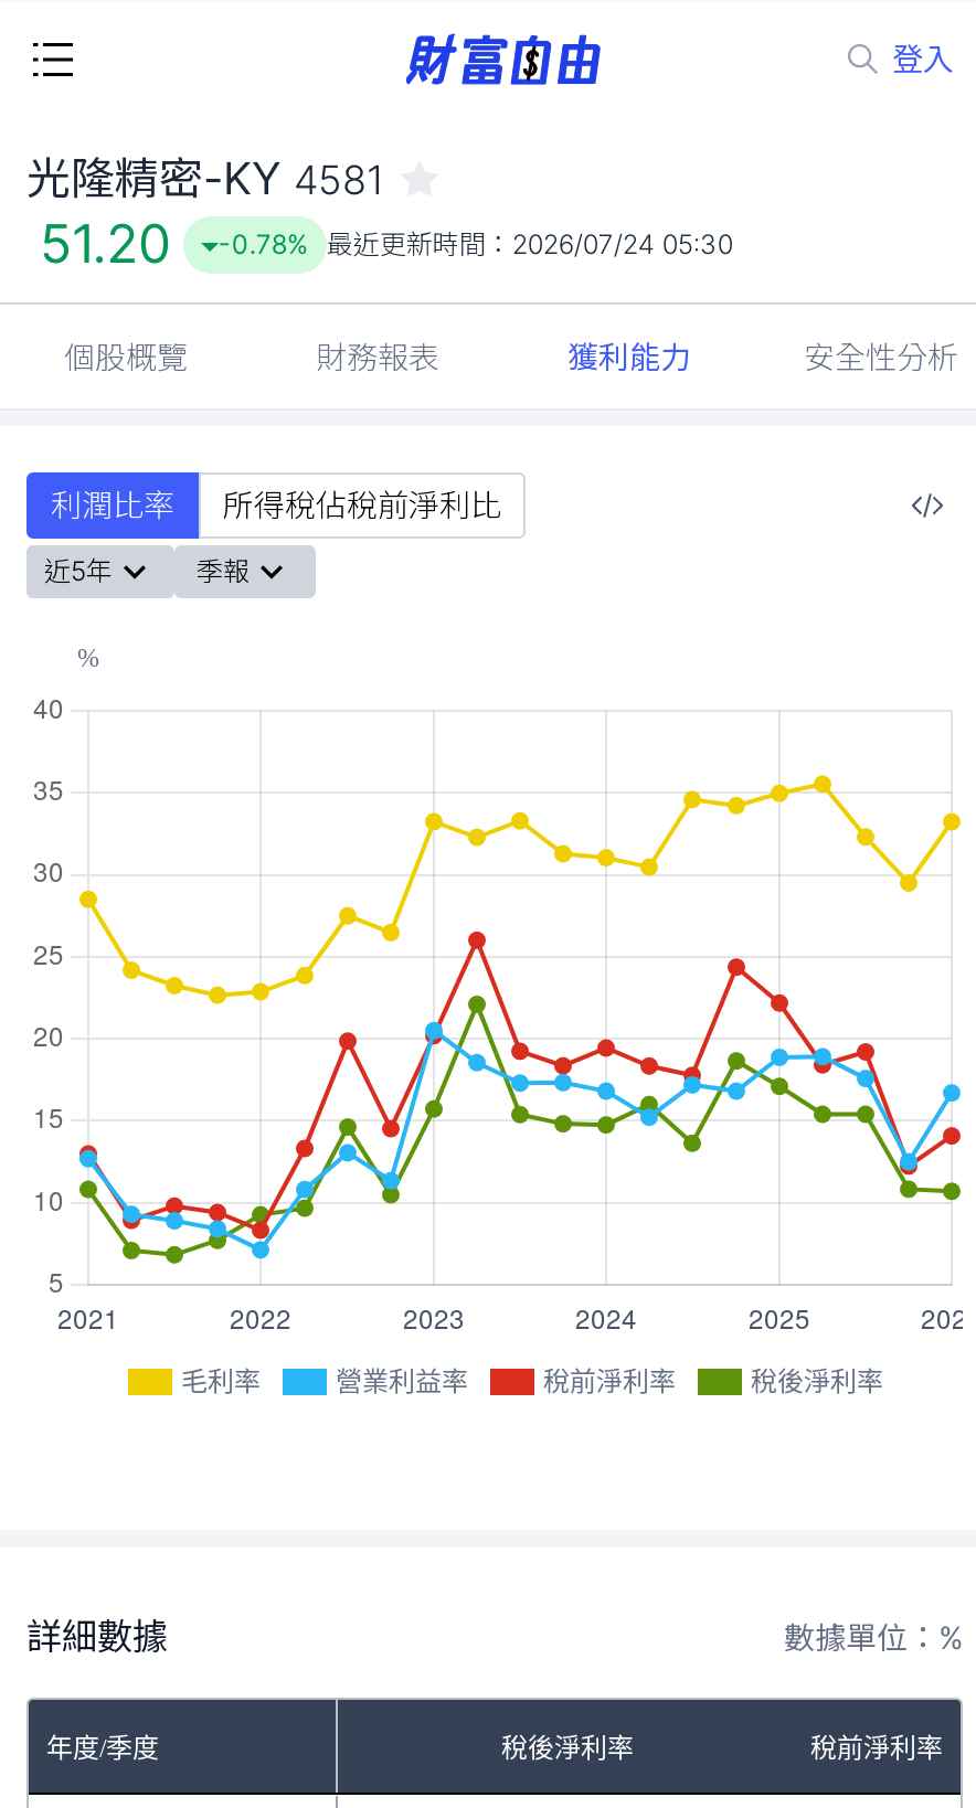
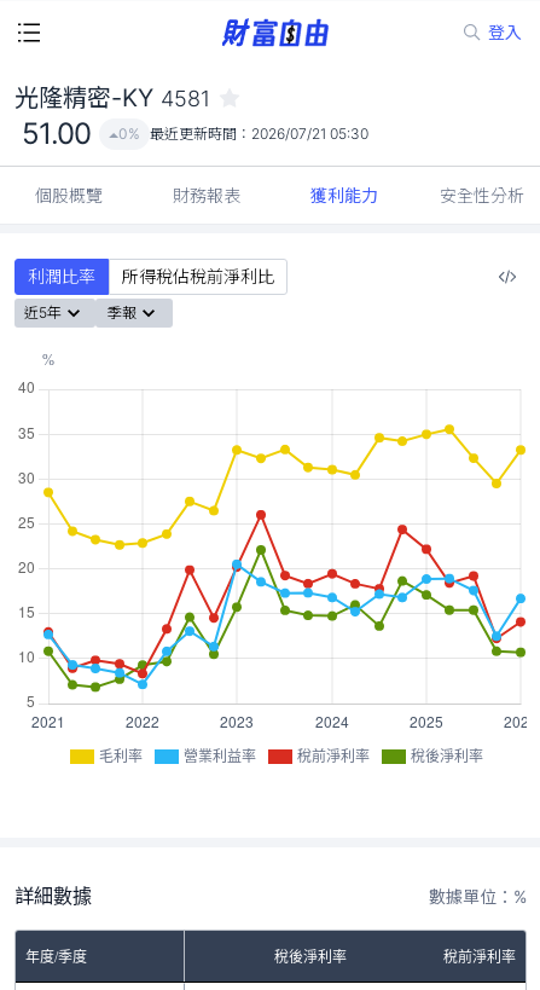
[40,212,170,276] 51.20 -> [22,116,92,151] 51.00
[218,227,733,260] -0.78% 最近更新時間：2026/07/24 05:30 -> [118,125,368,143] 0% 最近更新時間：2026/07/21 05:30

